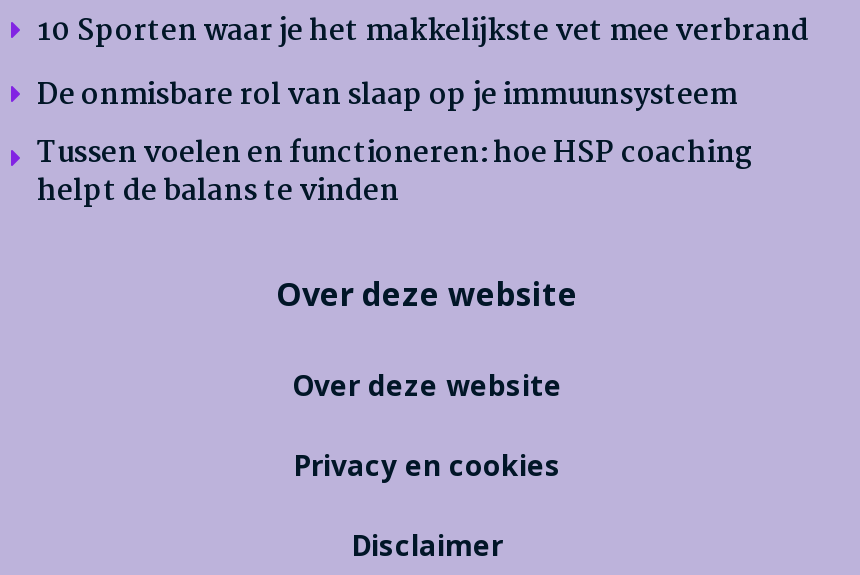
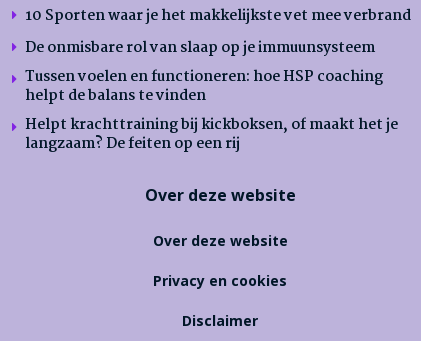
none -> [25,113,398,156] Helpt krachttraining bij kickboksen, of maakt het je | langzaam? De feiten op een rij

